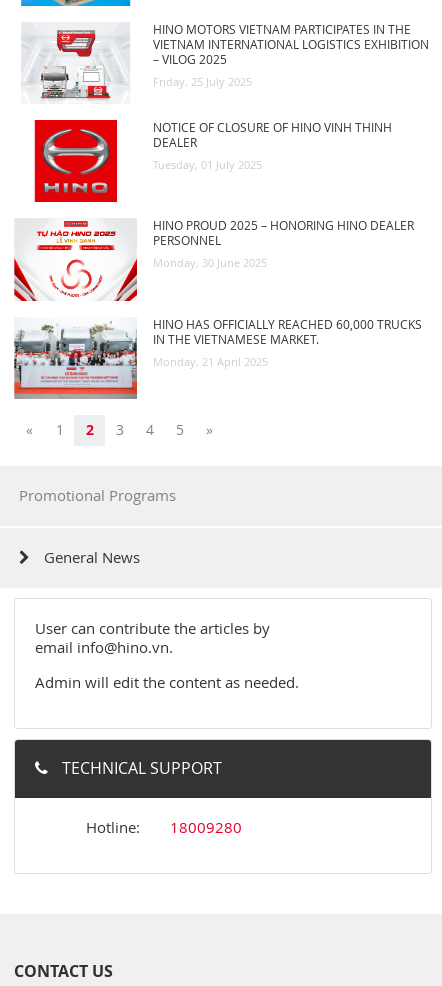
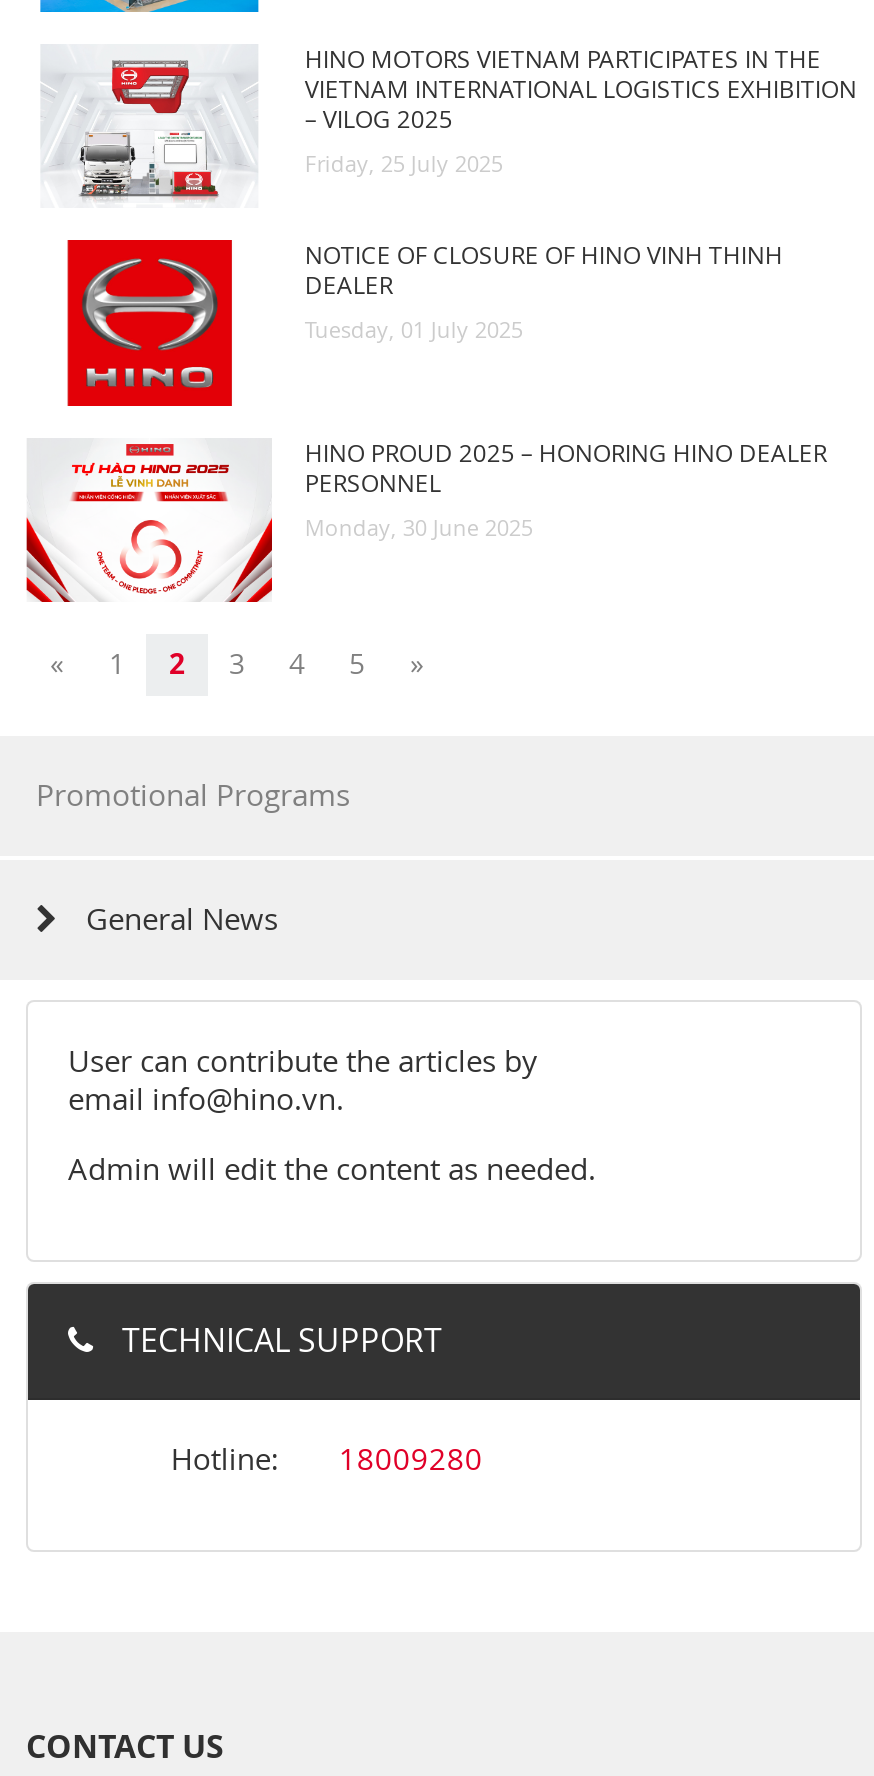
[13,315,422,399] [image] | HINO HAS OFFICIALLY REACHED 60,000 TRUCKS | IN THE VIETNAMESE MARKET. | Monday, 21 April 2025 -> none

